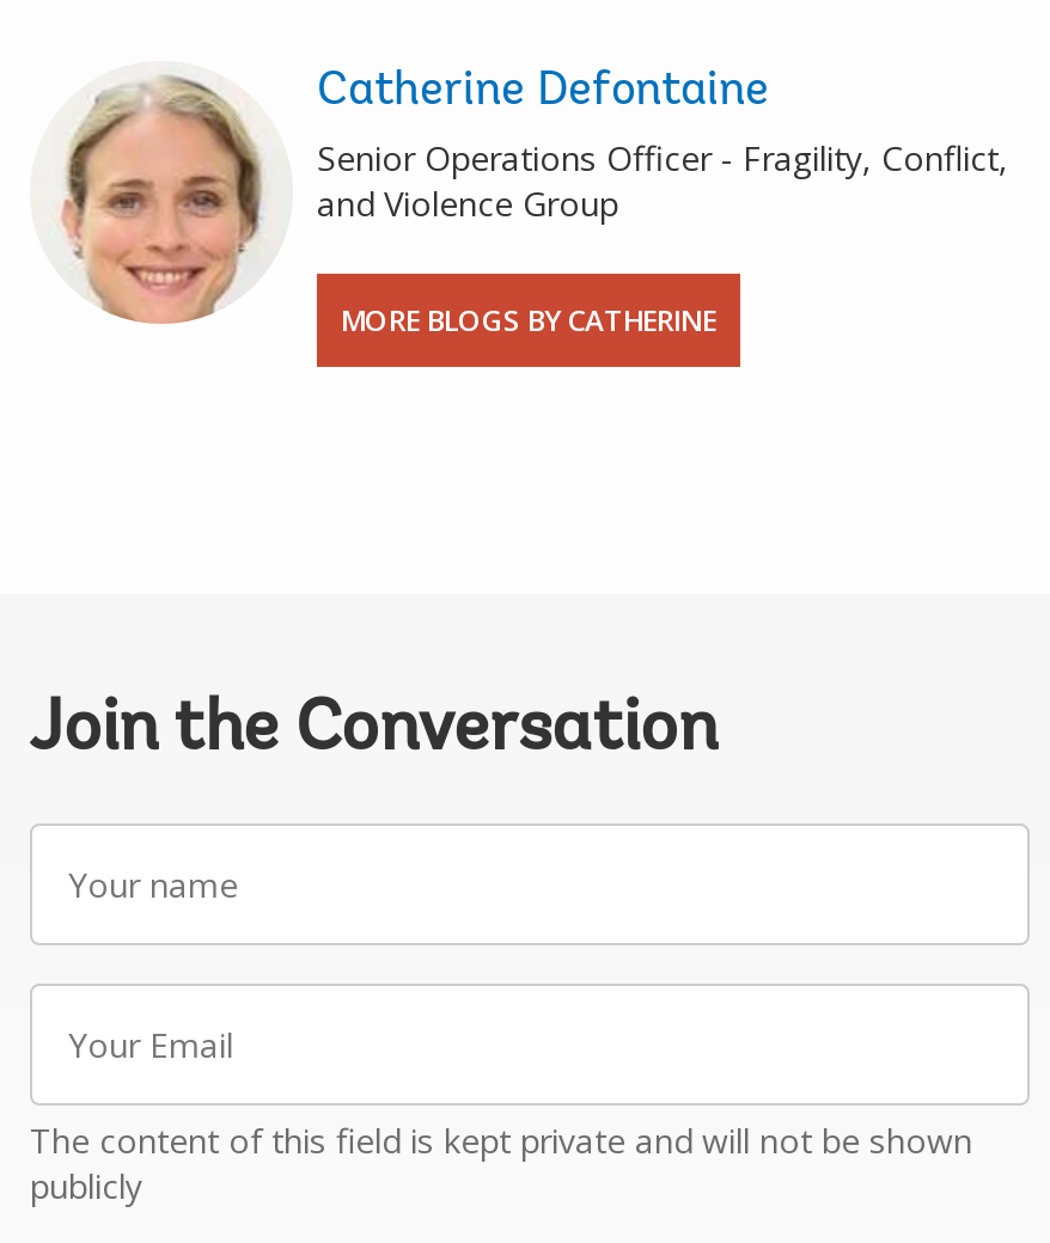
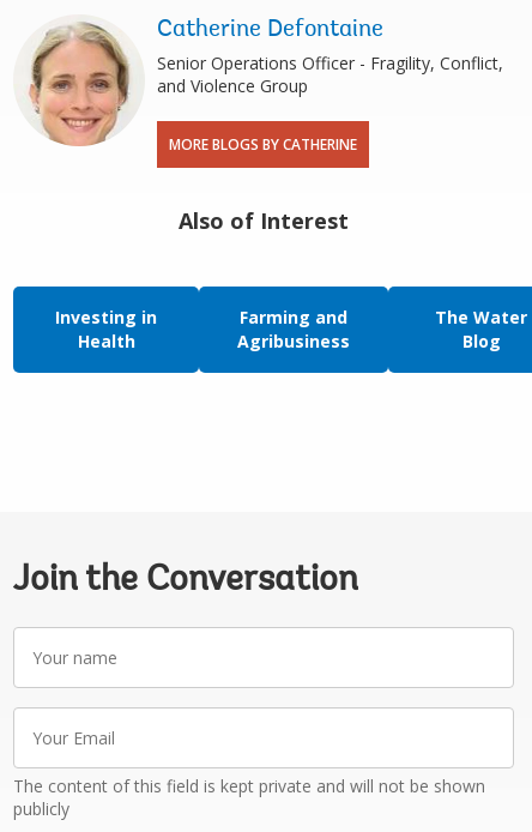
none -> [12,206,528,374] [image] | Also of Interest | Investing in | Health
none -> [237,305,350,352] Farming and | Agribusiness
none -> [435,305,527,352] The Water | Blog

